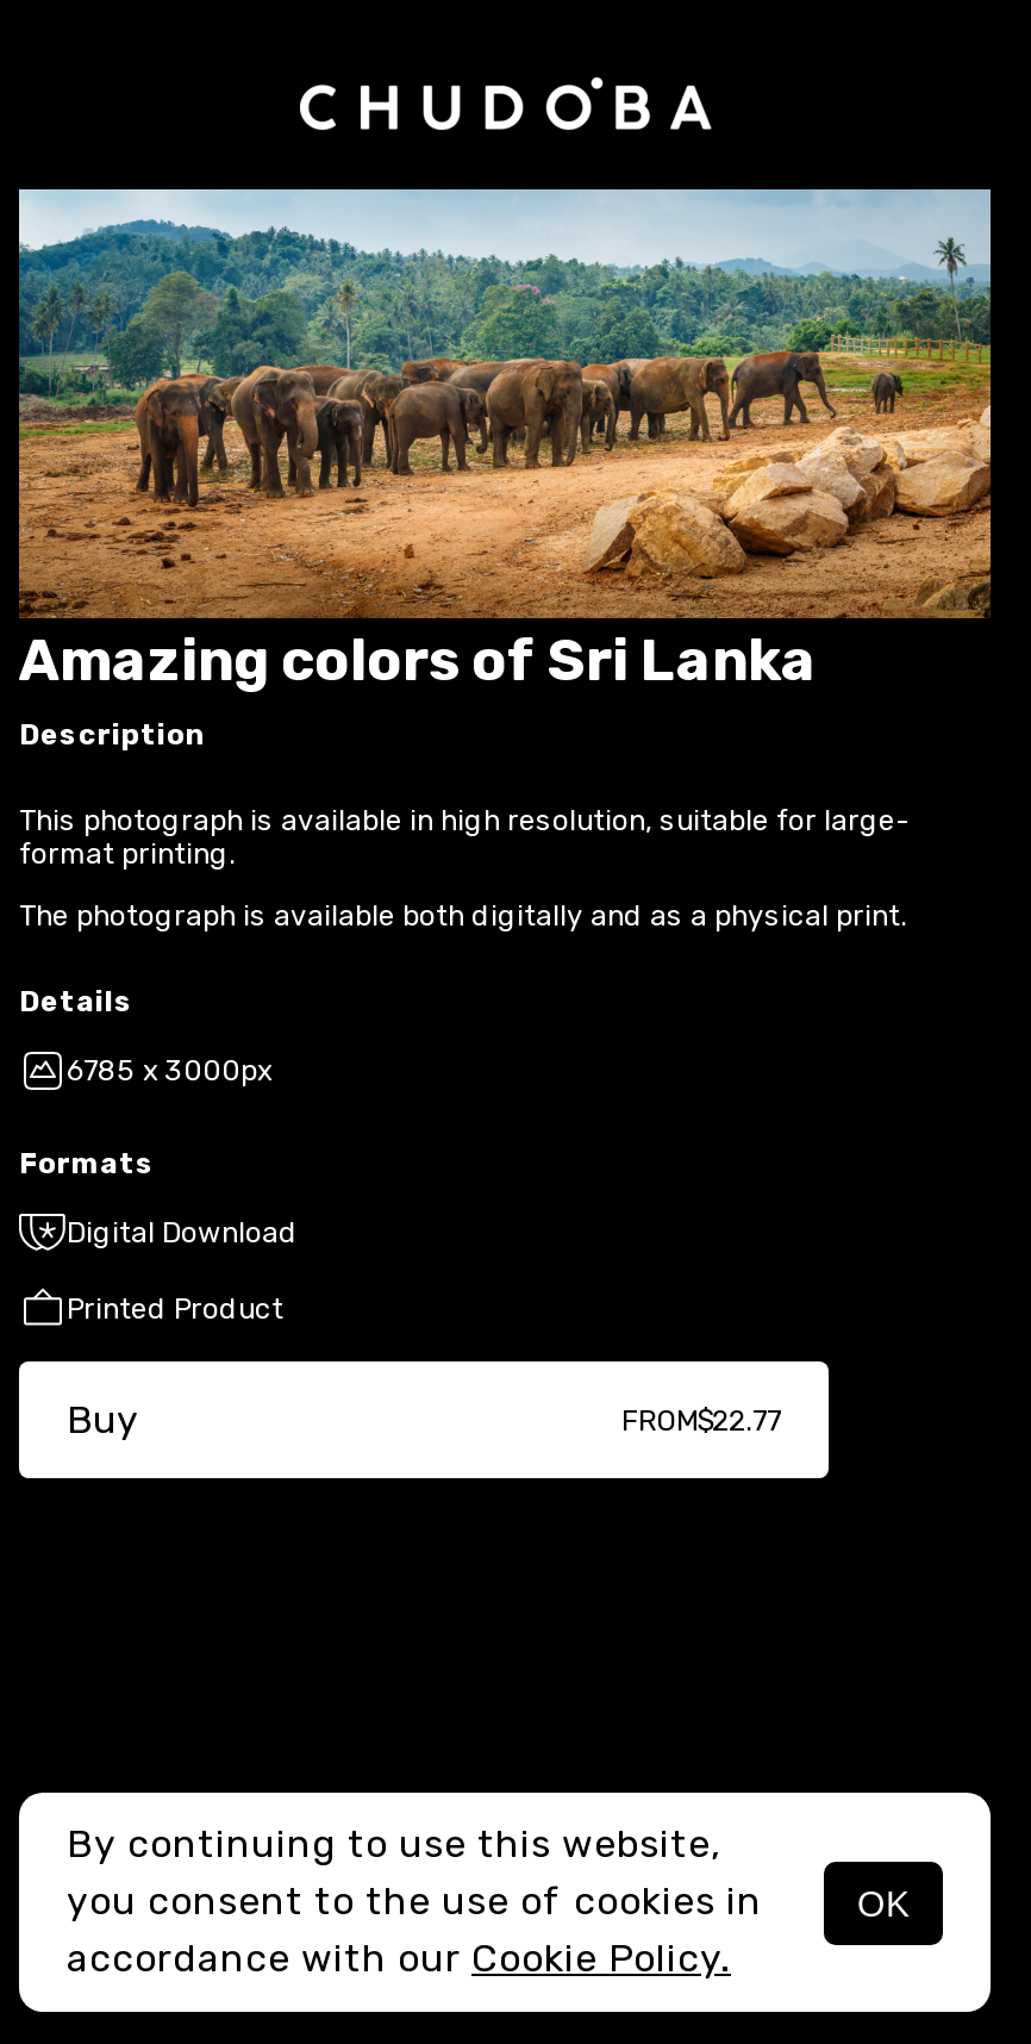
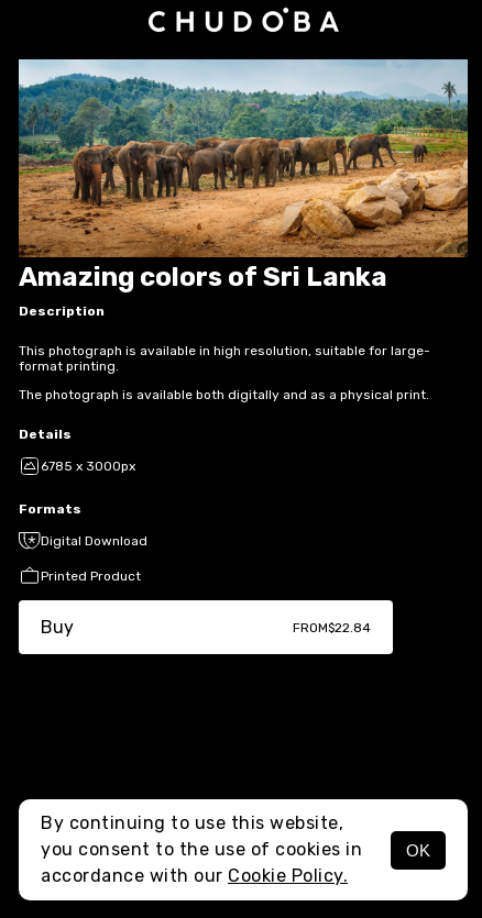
[621,1403,781,1437] FROM$22.77 -> [293,620,371,635] FROM$22.84

